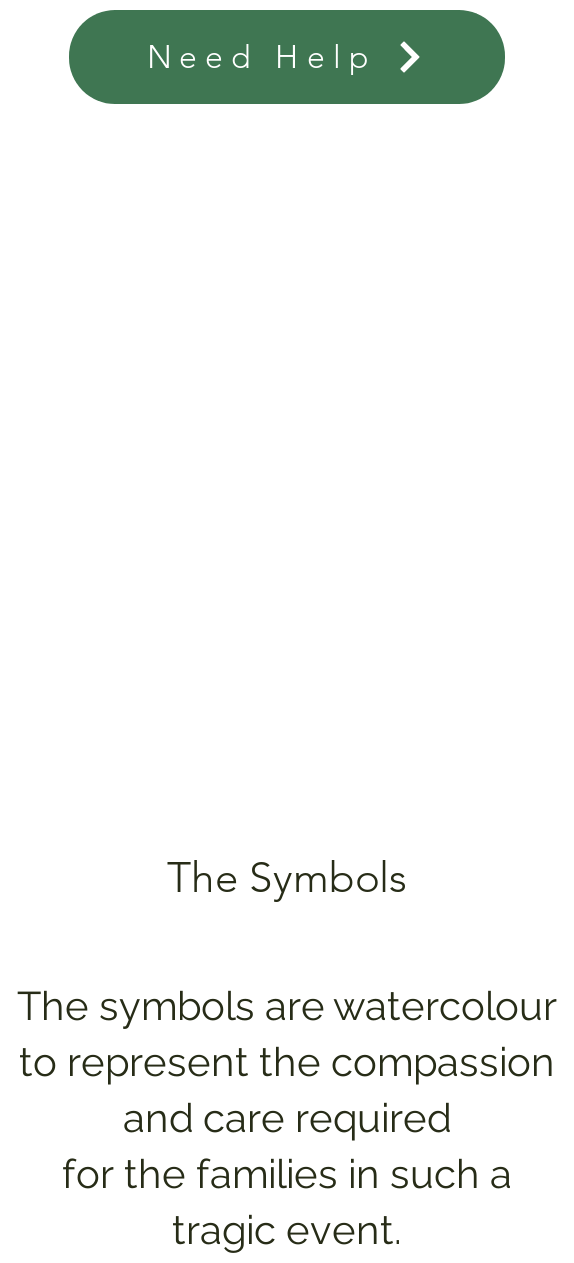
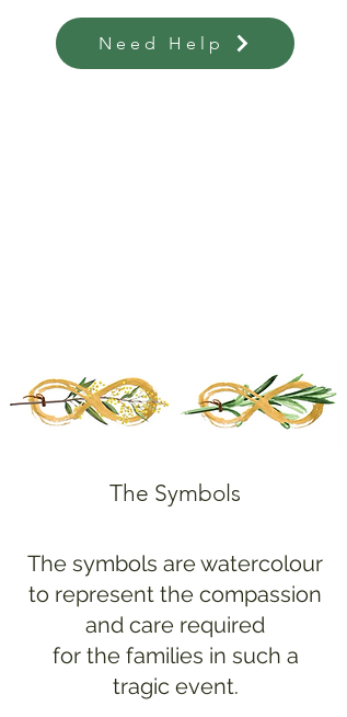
none -> [9,376,170,426] [image]
none -> [182,373,337,430] [image]

